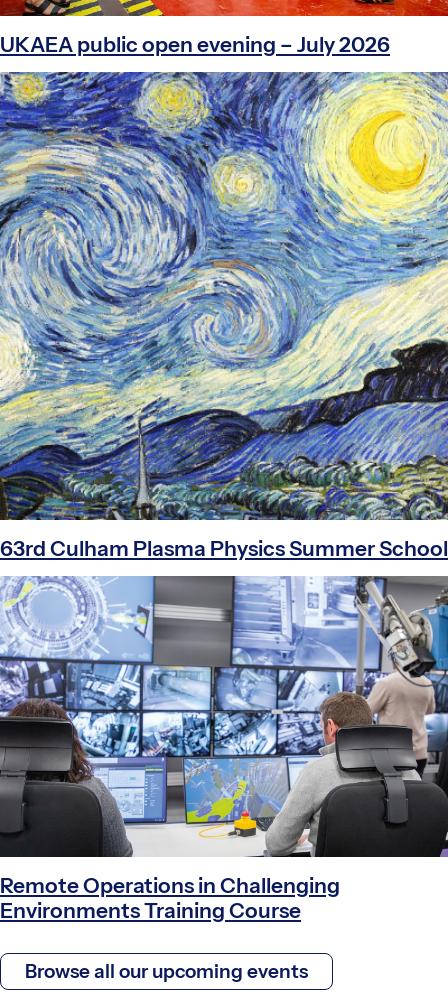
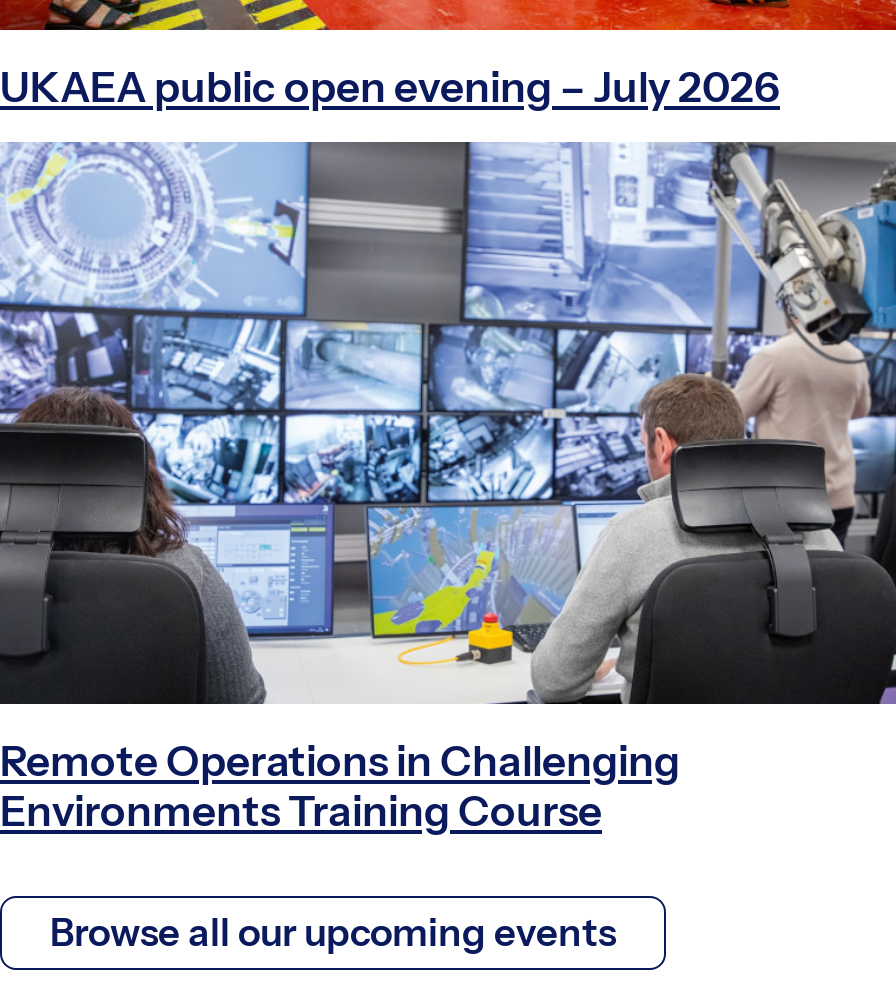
[0,71,448,560] [image] | 63rd Culham Plasma Physics Summer School -> none

